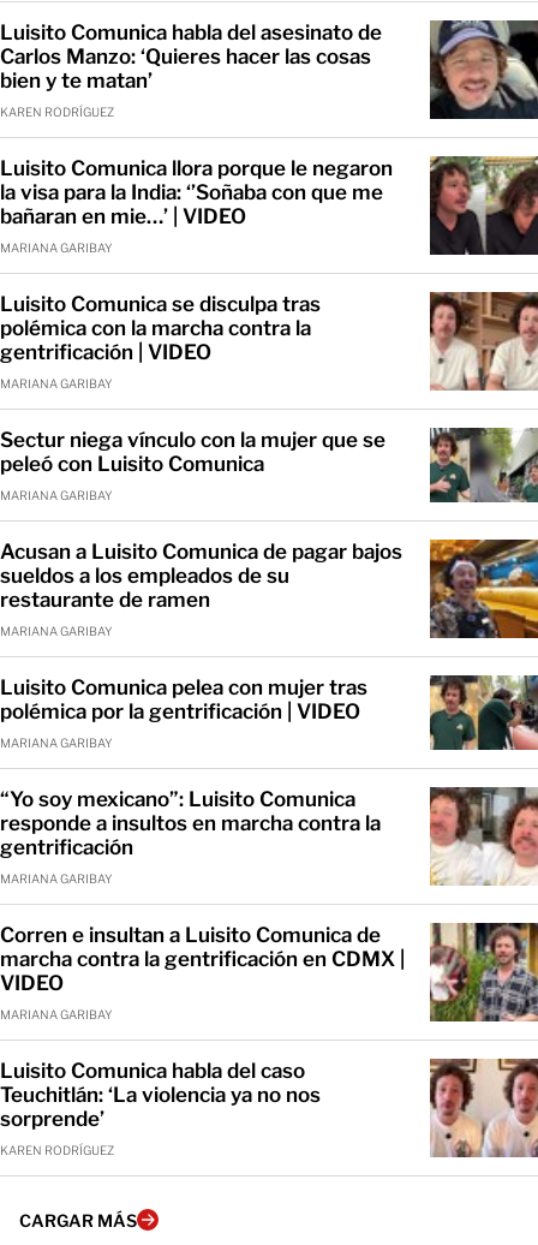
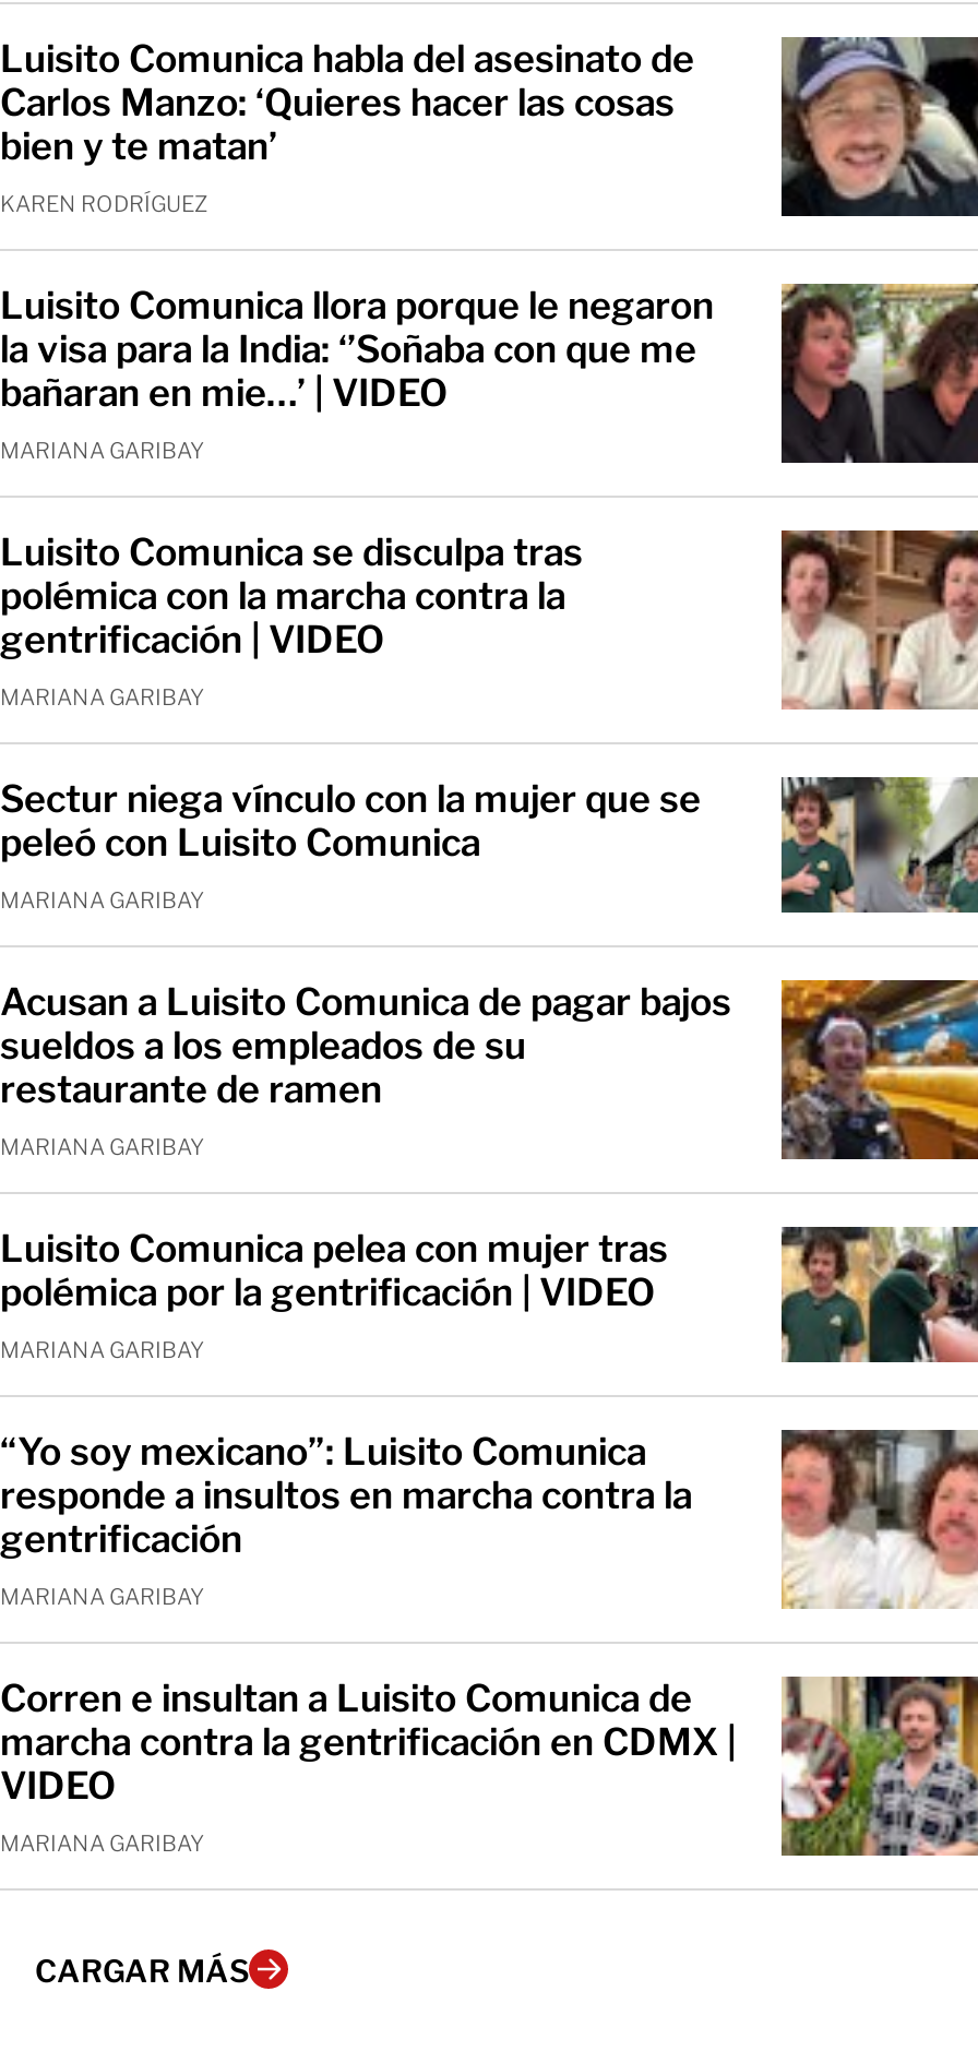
[0,1059,321,1157] Luisito Comunica habla del caso | Teuchitlán: ‘La violencia ya no nos | sorprende’ | KAREN RODRÍGUEZ -> none
[430,1058,534,1158] [image] -> none

